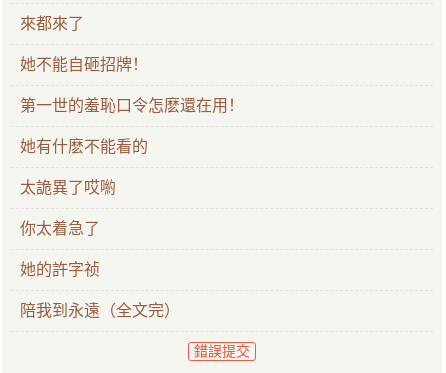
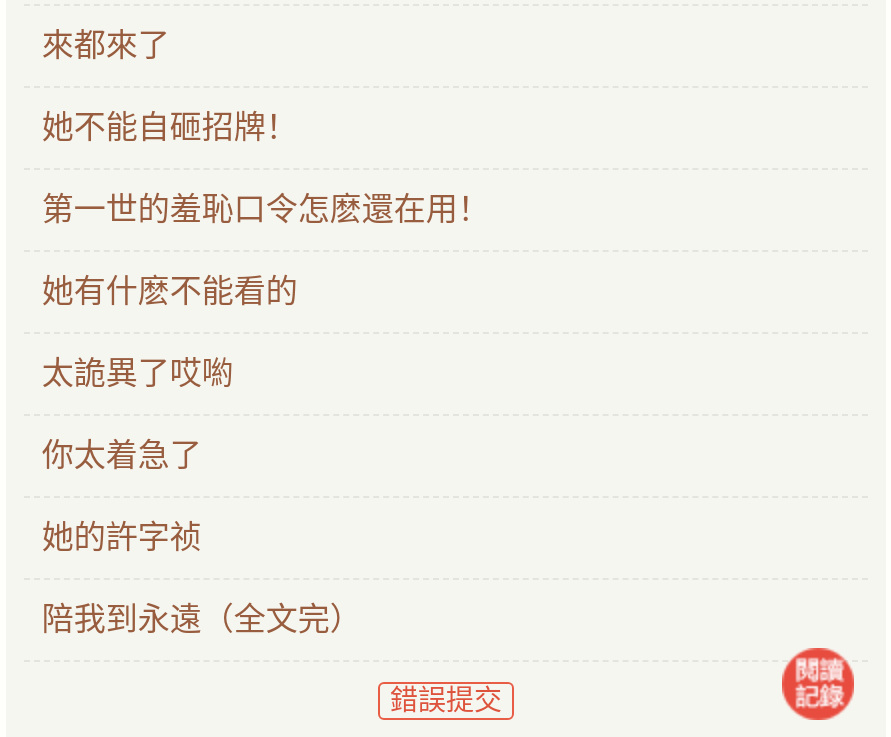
none -> [780,646,856,722] [image]

